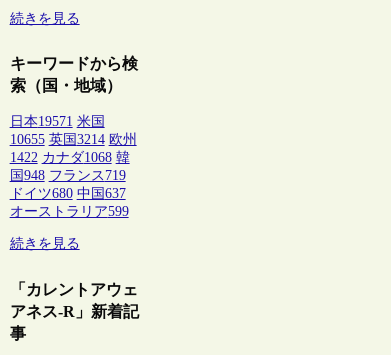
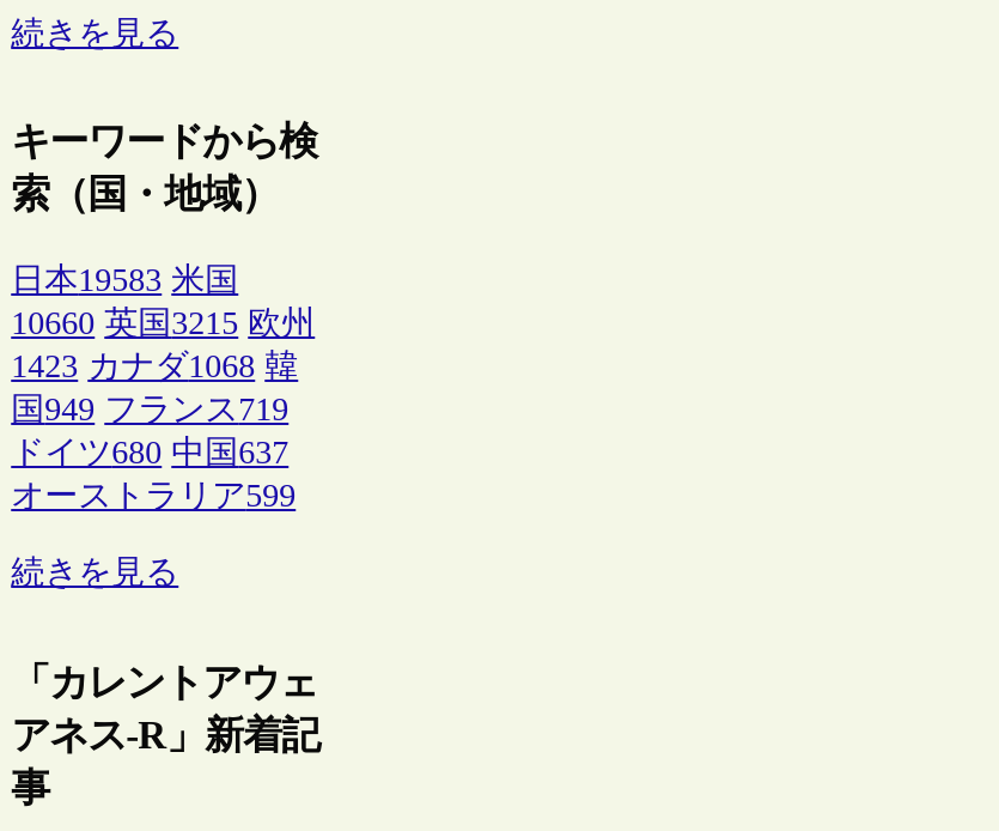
[10,114,105,129] 日本19571 米国 -> [11,263,238,299] 日本19583 米国
[10,132,137,147] 10655 英国3214 欧州 -> [11,306,315,342] 10660 英国3215 欧州
[10,150,130,165] 1422 カナダ1068 韓 -> [11,349,298,385] 1423 カナダ1068 韓
[10,168,126,183] 国948 フランス719 -> [11,392,289,428] 国949 フランス719

